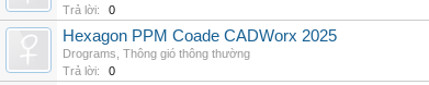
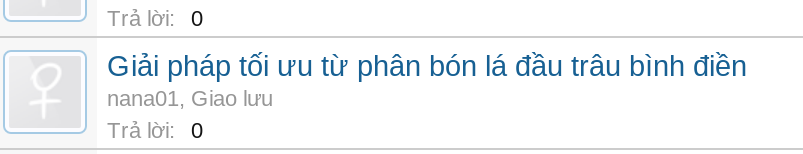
[63,27,337,60] Hexagon PPM Coade CADWorx 2025 | Drograms, Thông gió thông thường -> [107,50,747,110] Giải pháp tối ưu từ phân bón lá đầu trâu bình điền | nana01, Giao lưu

